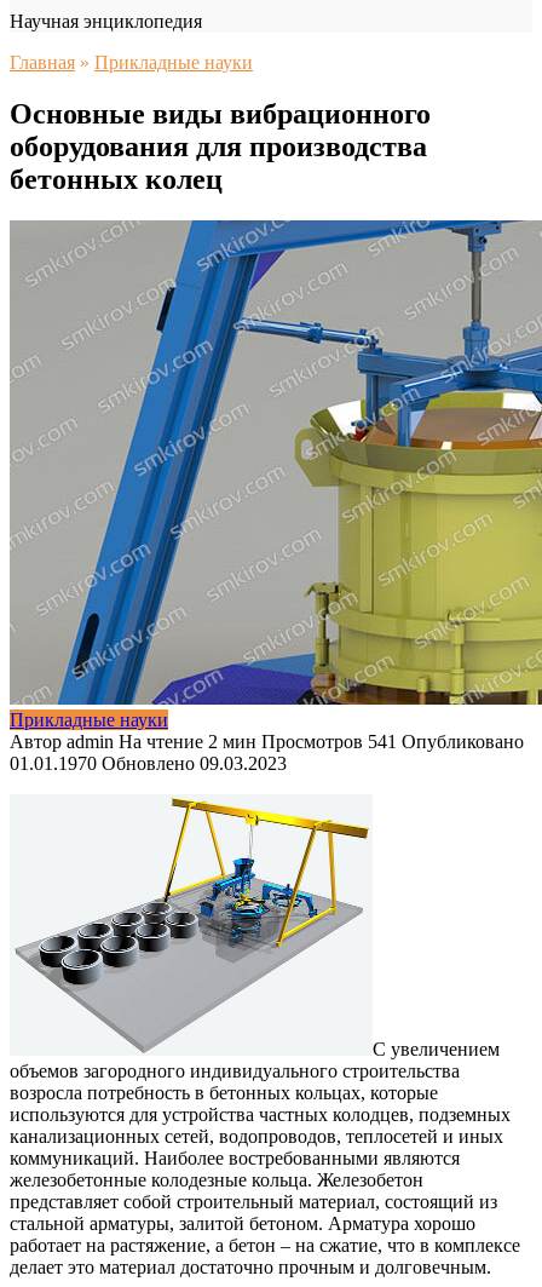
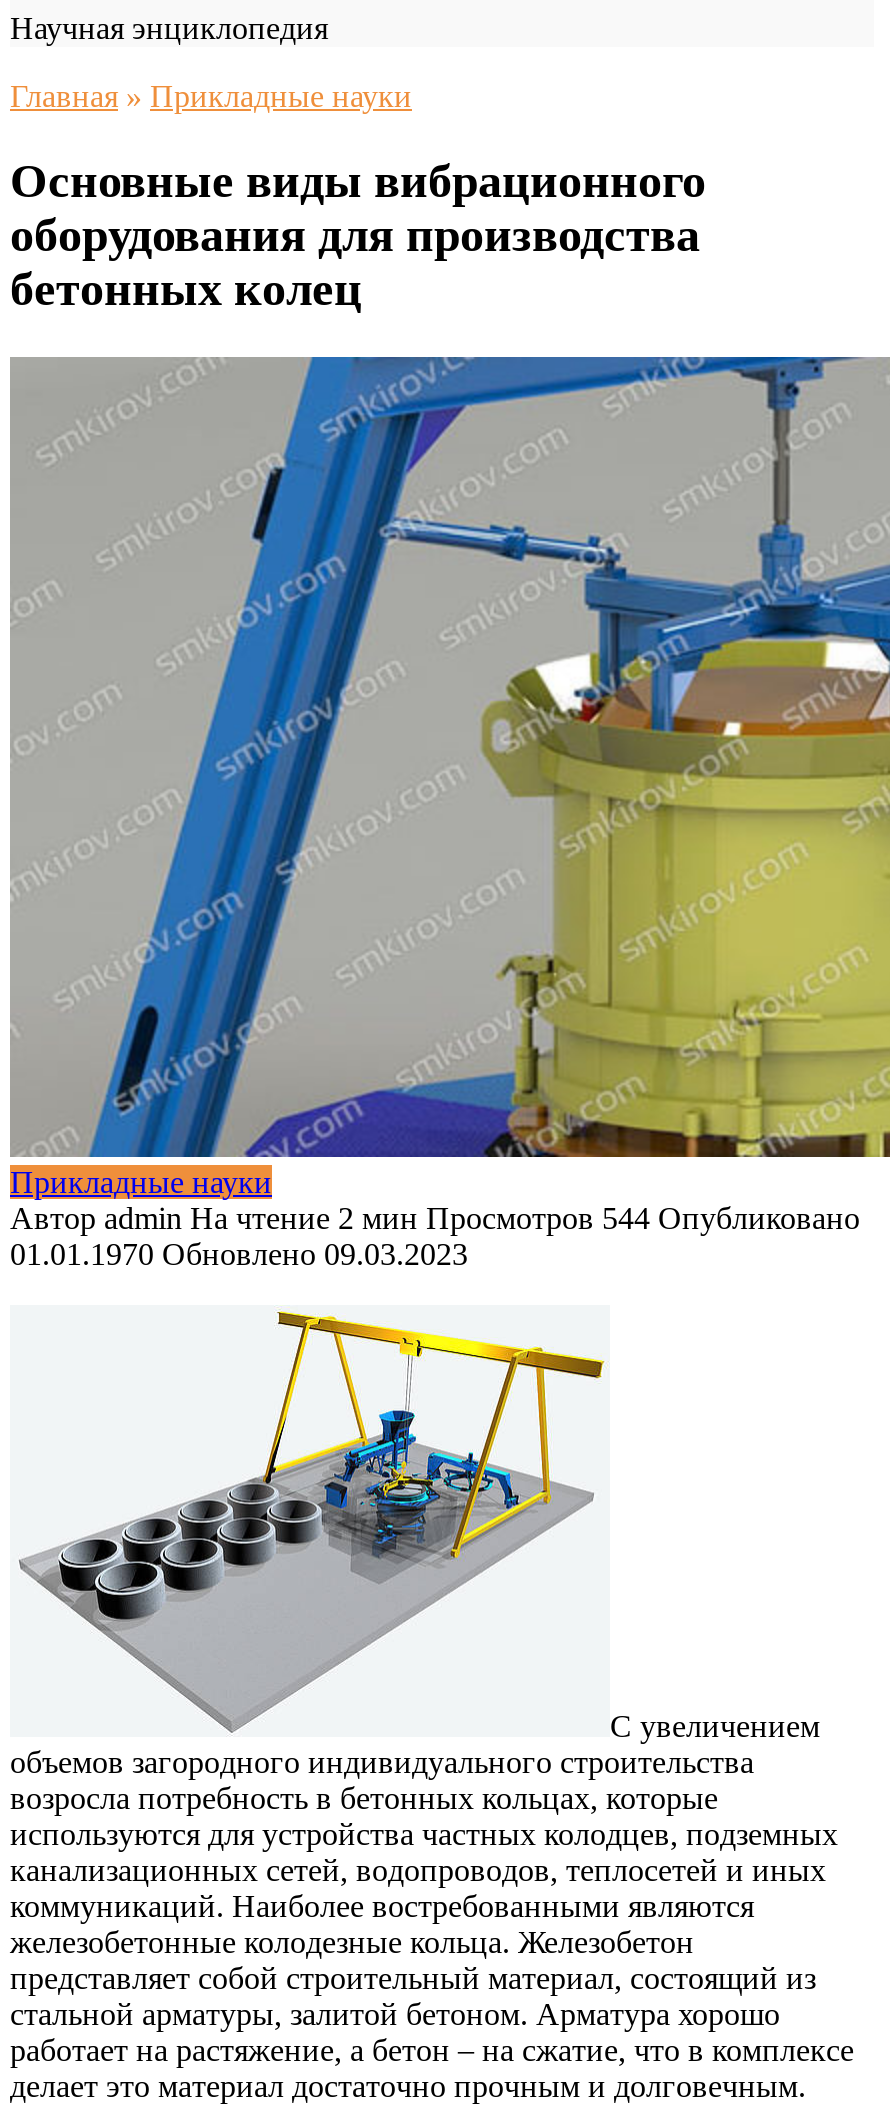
[10,731,524,752] Автор admin На чтение 2 мин Просмотров 541 Опубликовано -> [10,1201,860,1235] Автор admin На чтение 2 мин Просмотров 544 Опубликовано

